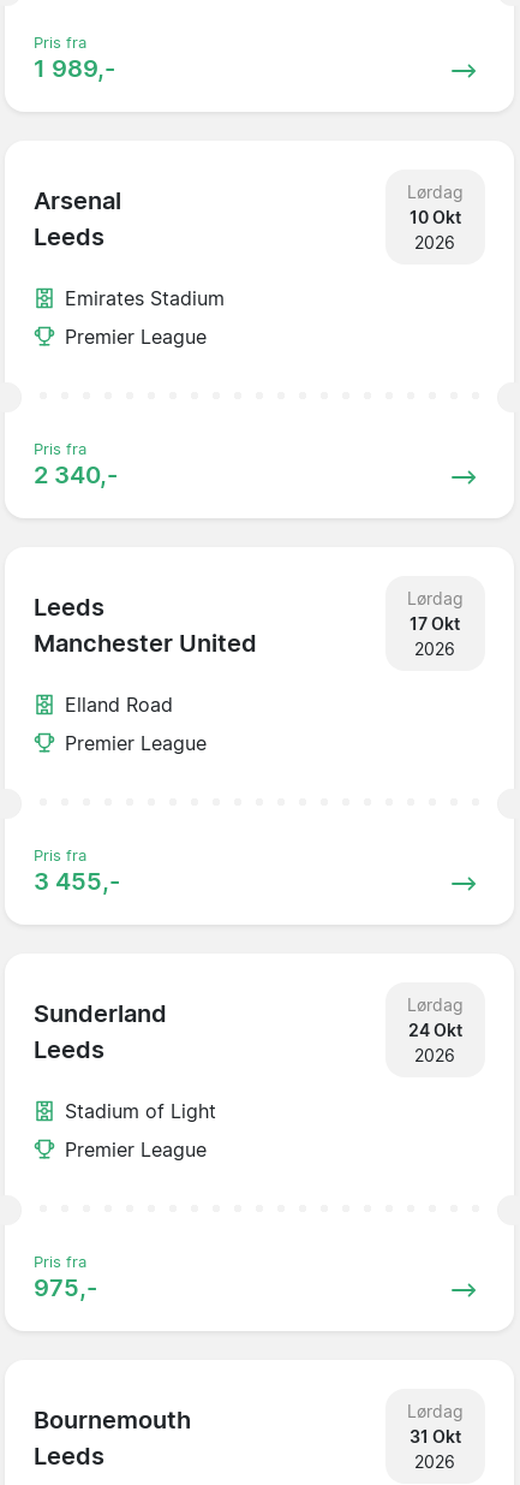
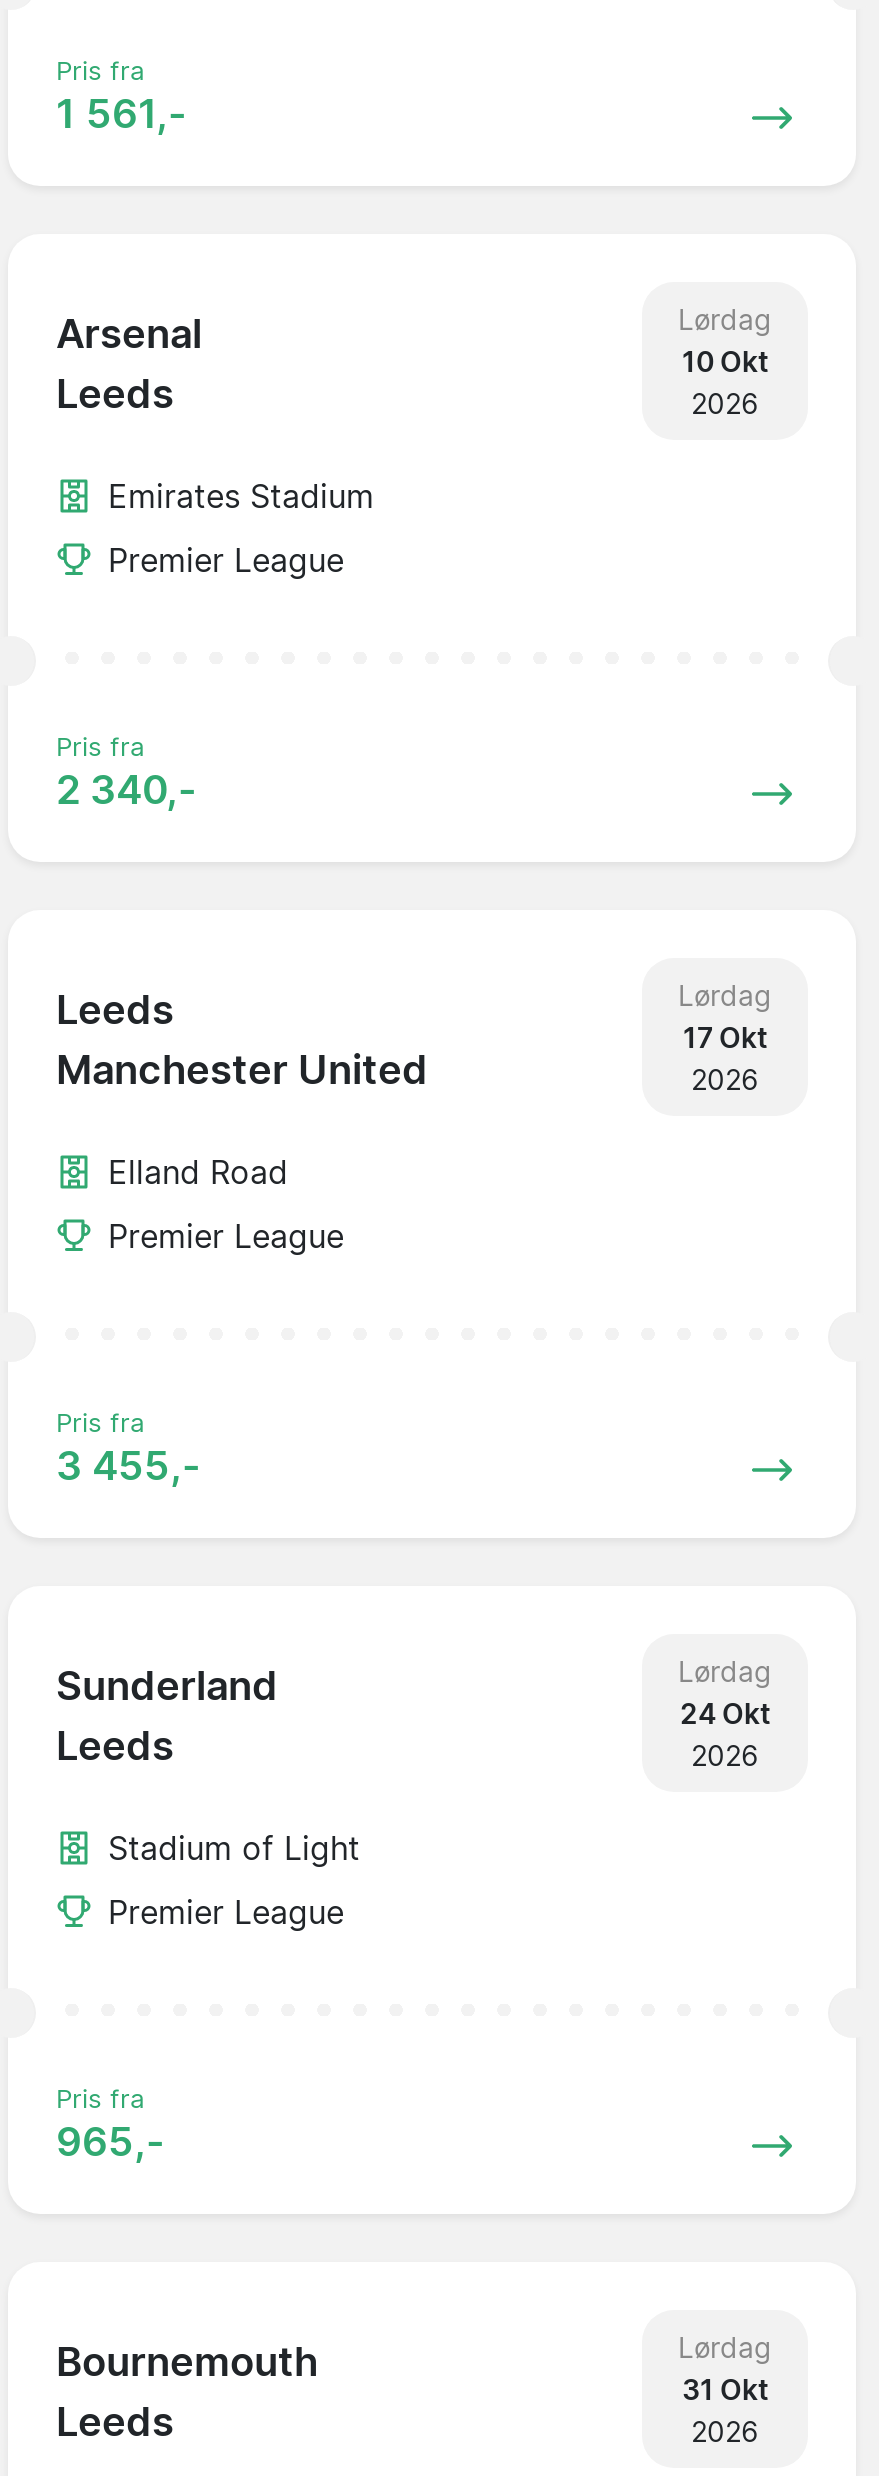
[34,54,115,82] 1 989,- -> [56,89,186,137] 1 561,-
[34,1273,97,1302] 975,- -> [56,2117,164,2165] 965,-

